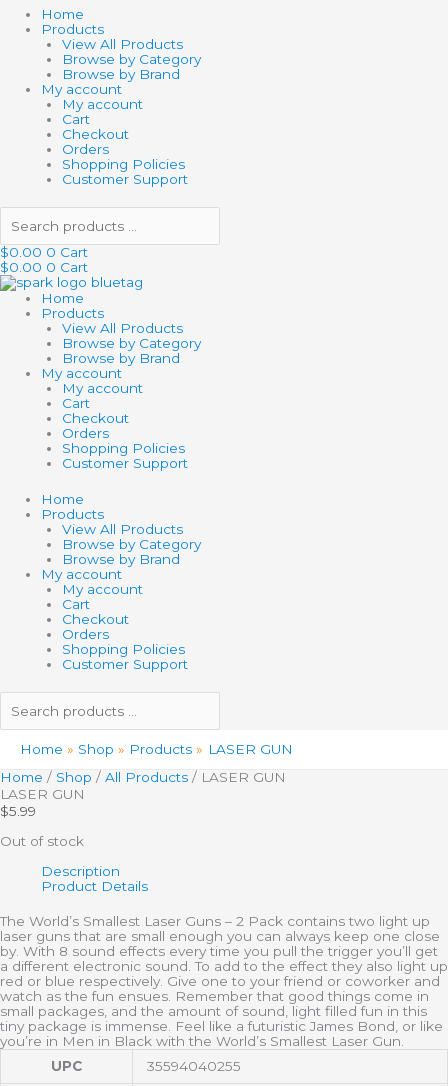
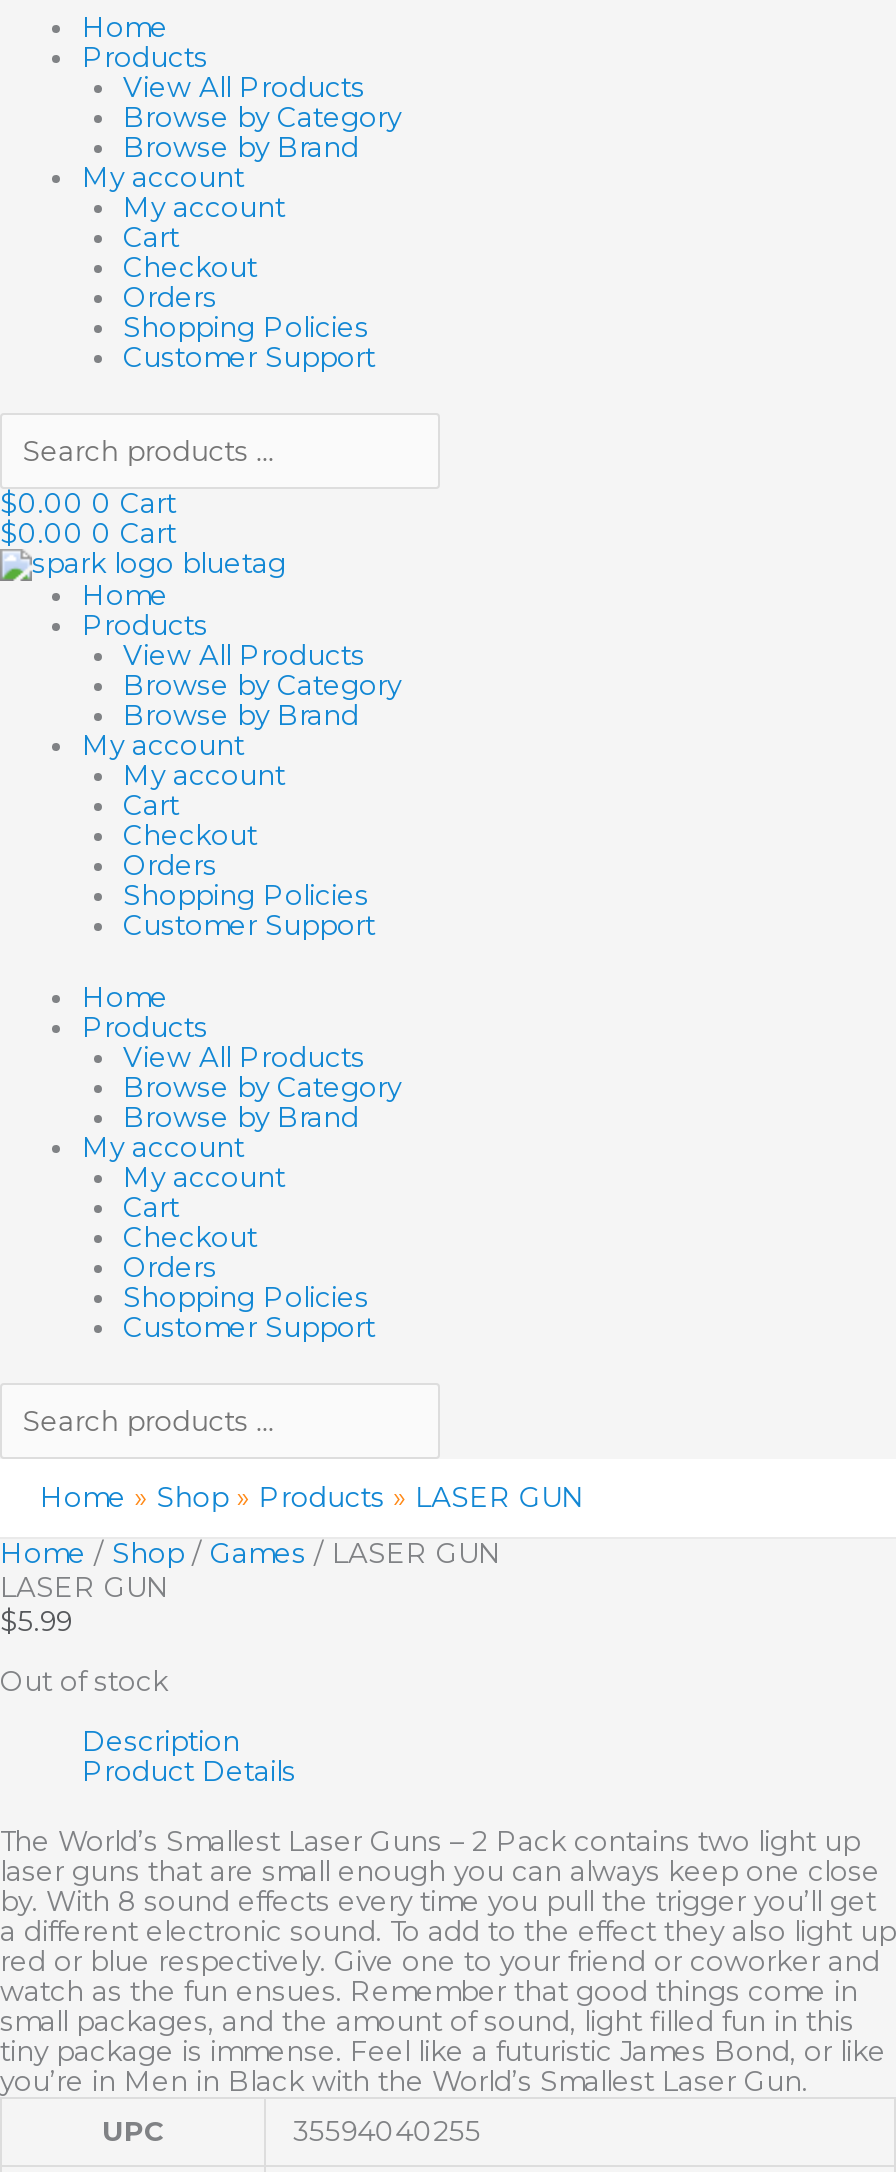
[0,769,286,785] Home / Shop / All Products / LASER GUN -> [0,1537,502,1569] Home / Shop / Games / LASER GUN

